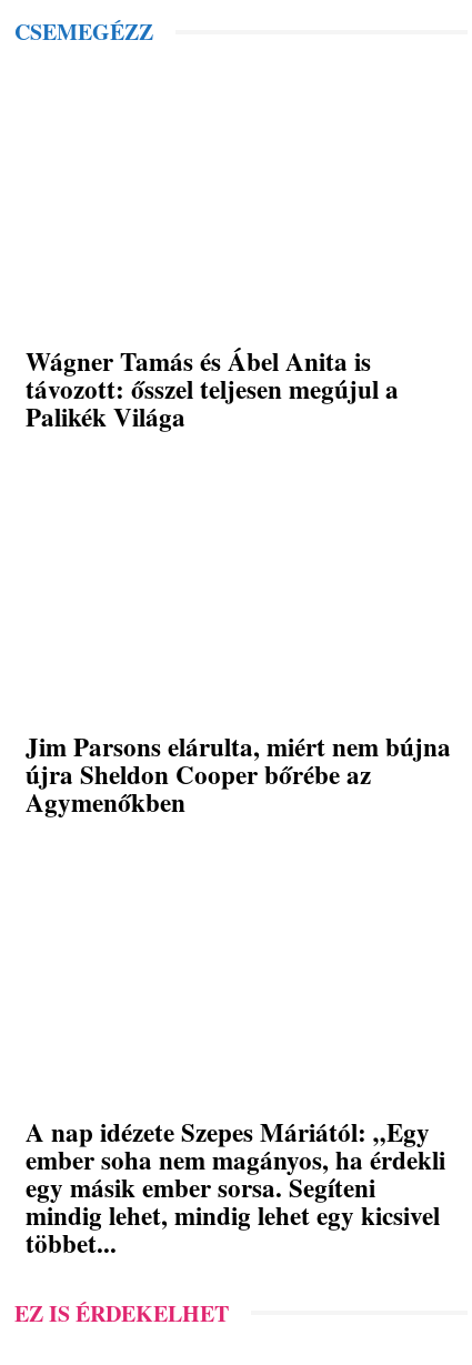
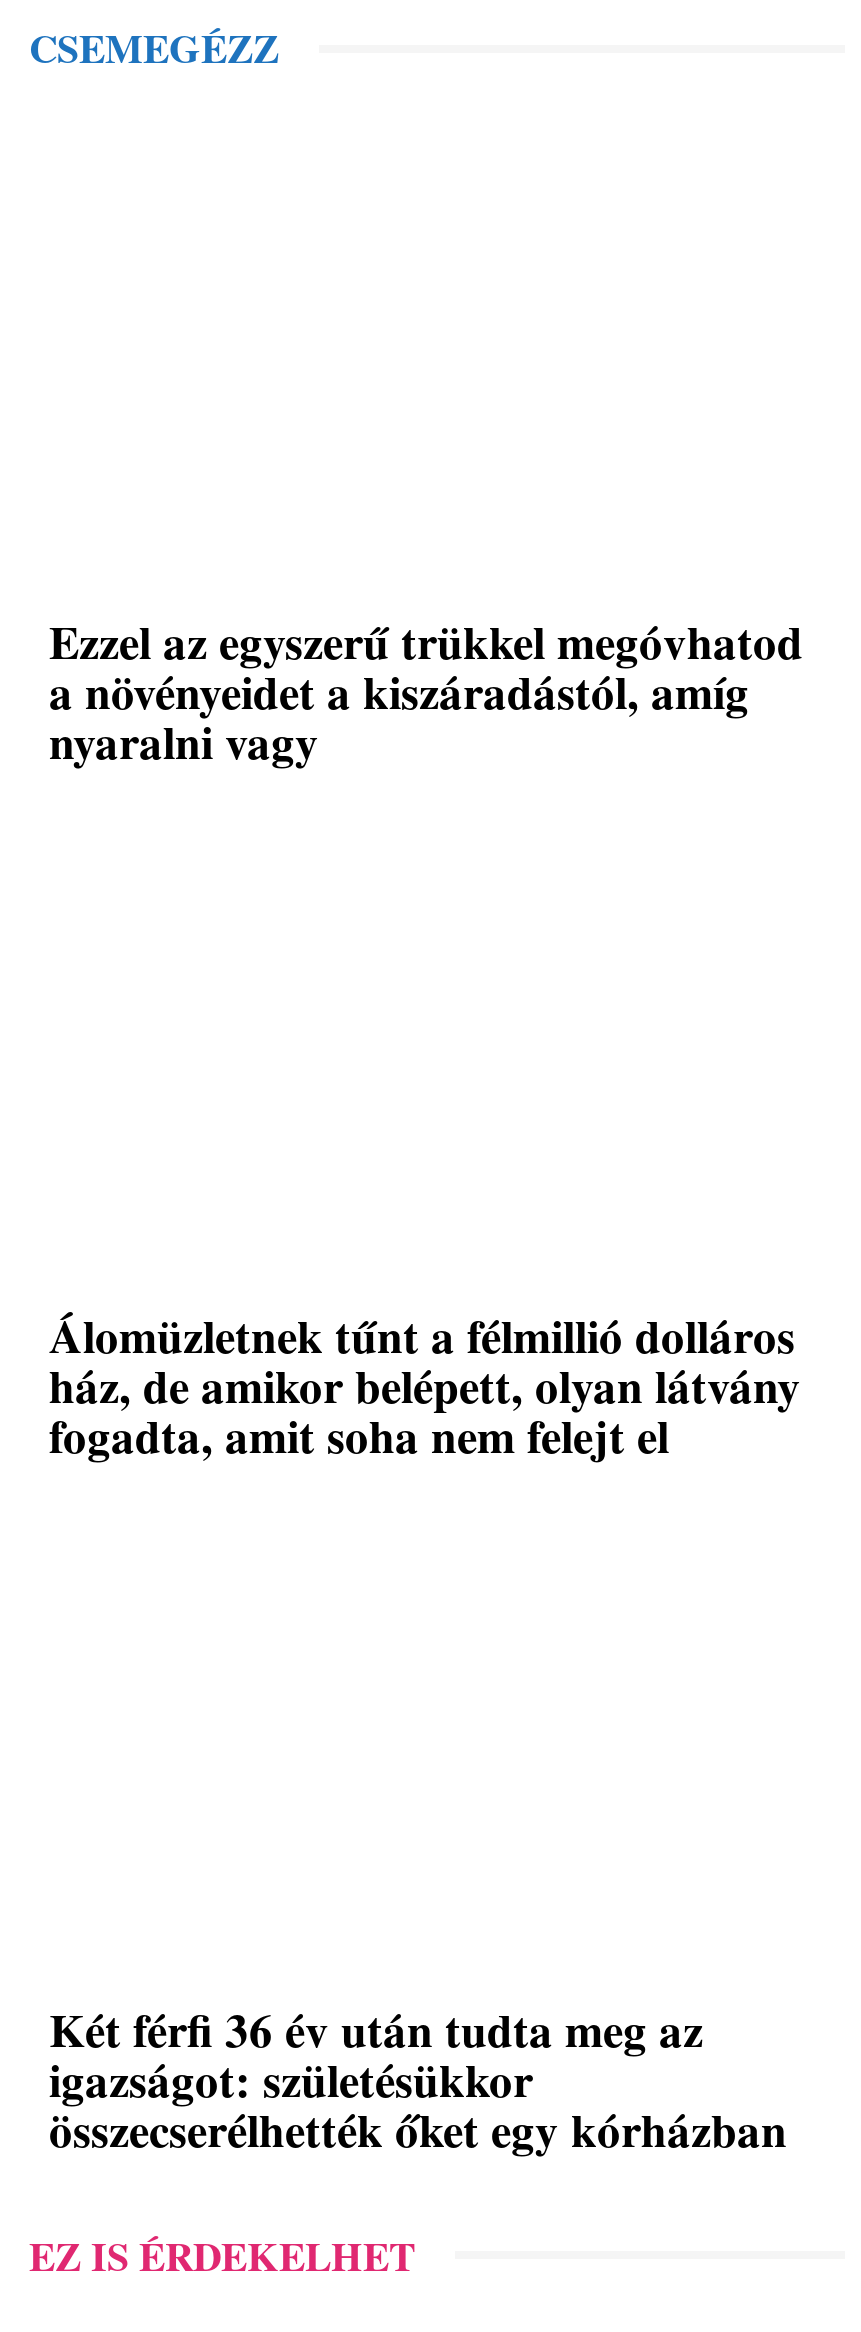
[26,342,399,436] Wágner Tamás és Ábel Anita is | távozott: ősszel teljesen megújul a | Palikék Világa -> [49,607,803,775] Ezzel az egyszerű trükkel megóvhatod | a növényeidet a kiszáradástól, amíg | nyaralni vagy
[26,727,451,821] Jim Parsons elárulta, miért nem bújna | újra Sheldon Cooper bőrébe az | Agymenőkben -> [49,1301,801,1469] Álomüzletnek tűnt a félmillió dolláros | ház, de amikor belépett, olyan látvány | fogadta, amit soha nem felejt el
[26,1113,445,1261] A nap idézete Szepes Máriától: „Egy | ember soha nem magányos, ha érdekli | egy másik ember sorsa. Segíteni | mindig lehet, mindig lehet egy kicsivel | többet... -> [49,1995,787,2163] Két férfi 36 év után tudta meg az | igazságot: születésükkor | összecserélhették őket egy kórházban

